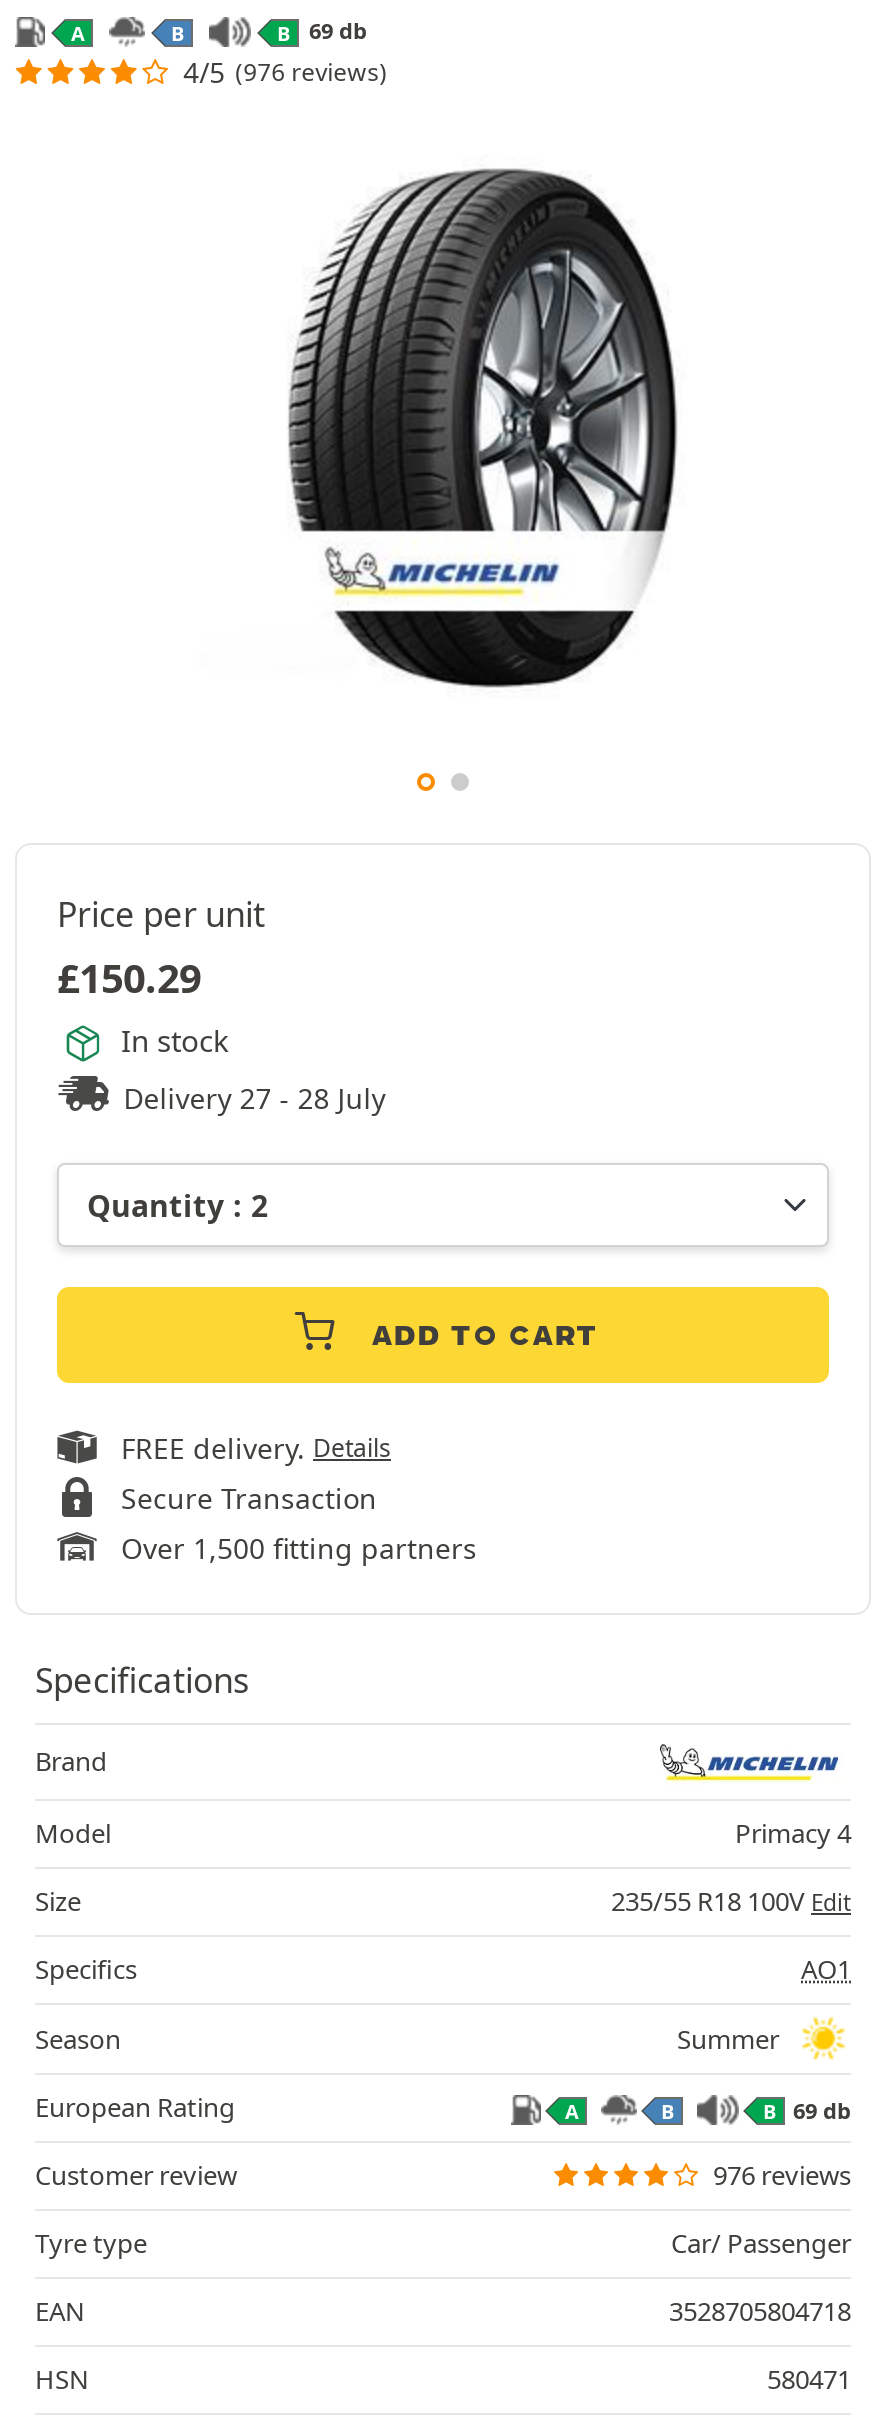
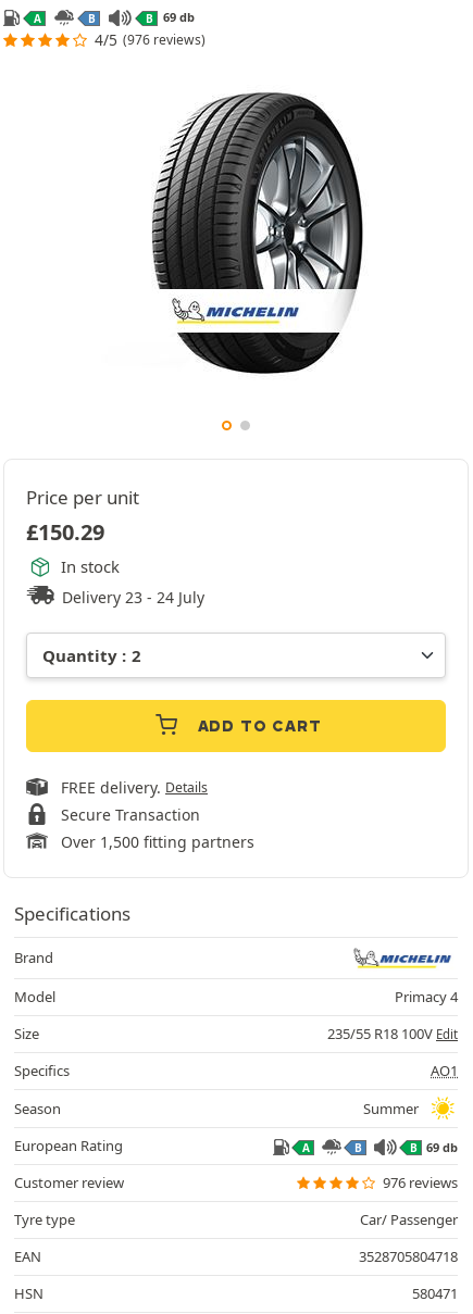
[123,1080,385,1118] Delivery 27 - 28 July -> [62,587,205,608] Delivery 23 - 24 July

